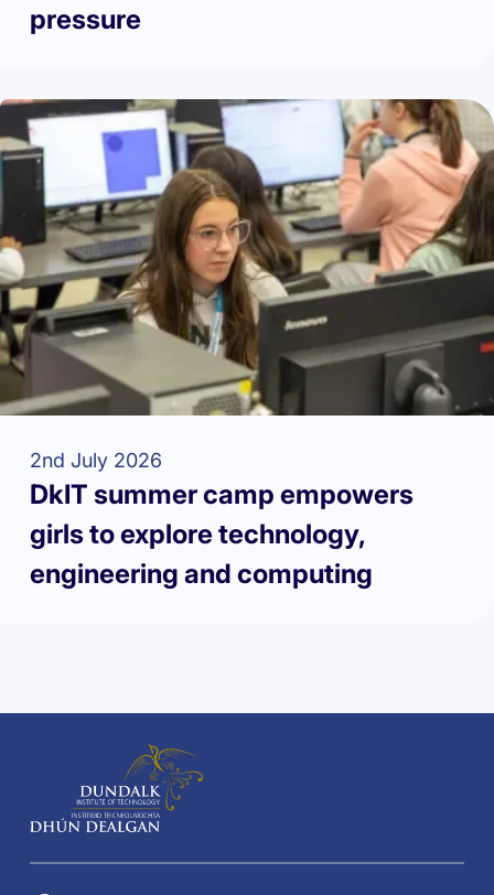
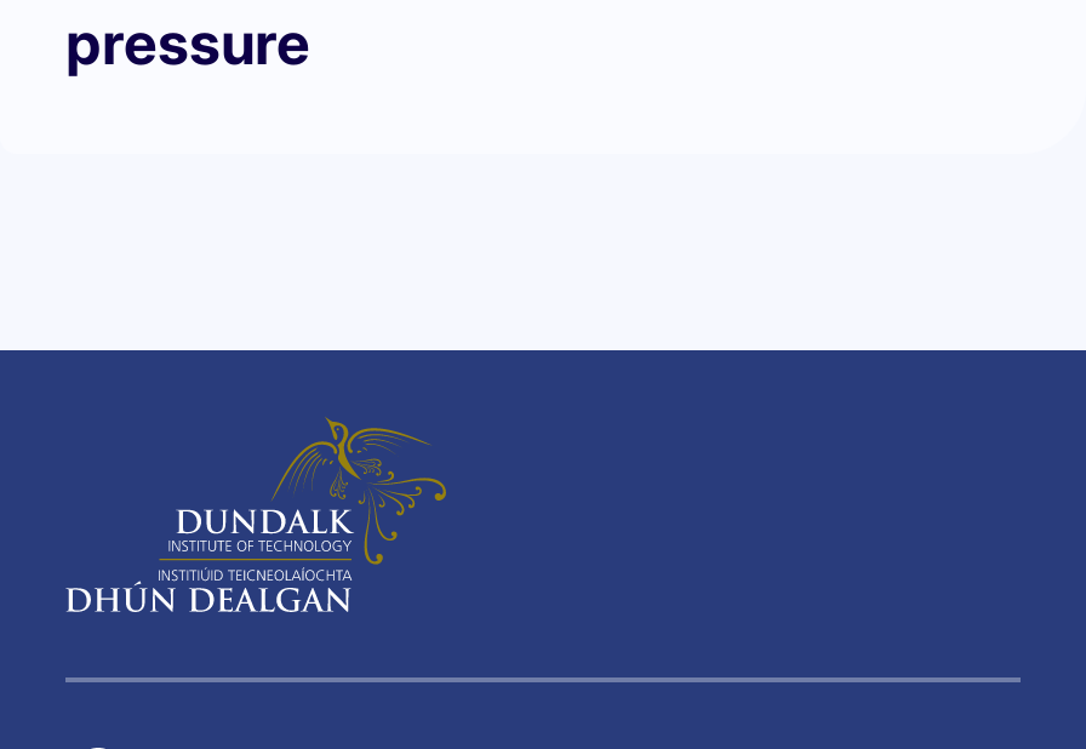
[3,98,491,590] [image] | 2nd July 2026 | DkIT summer camp empowers | girls to explore technology, | engineering and computing -> none

